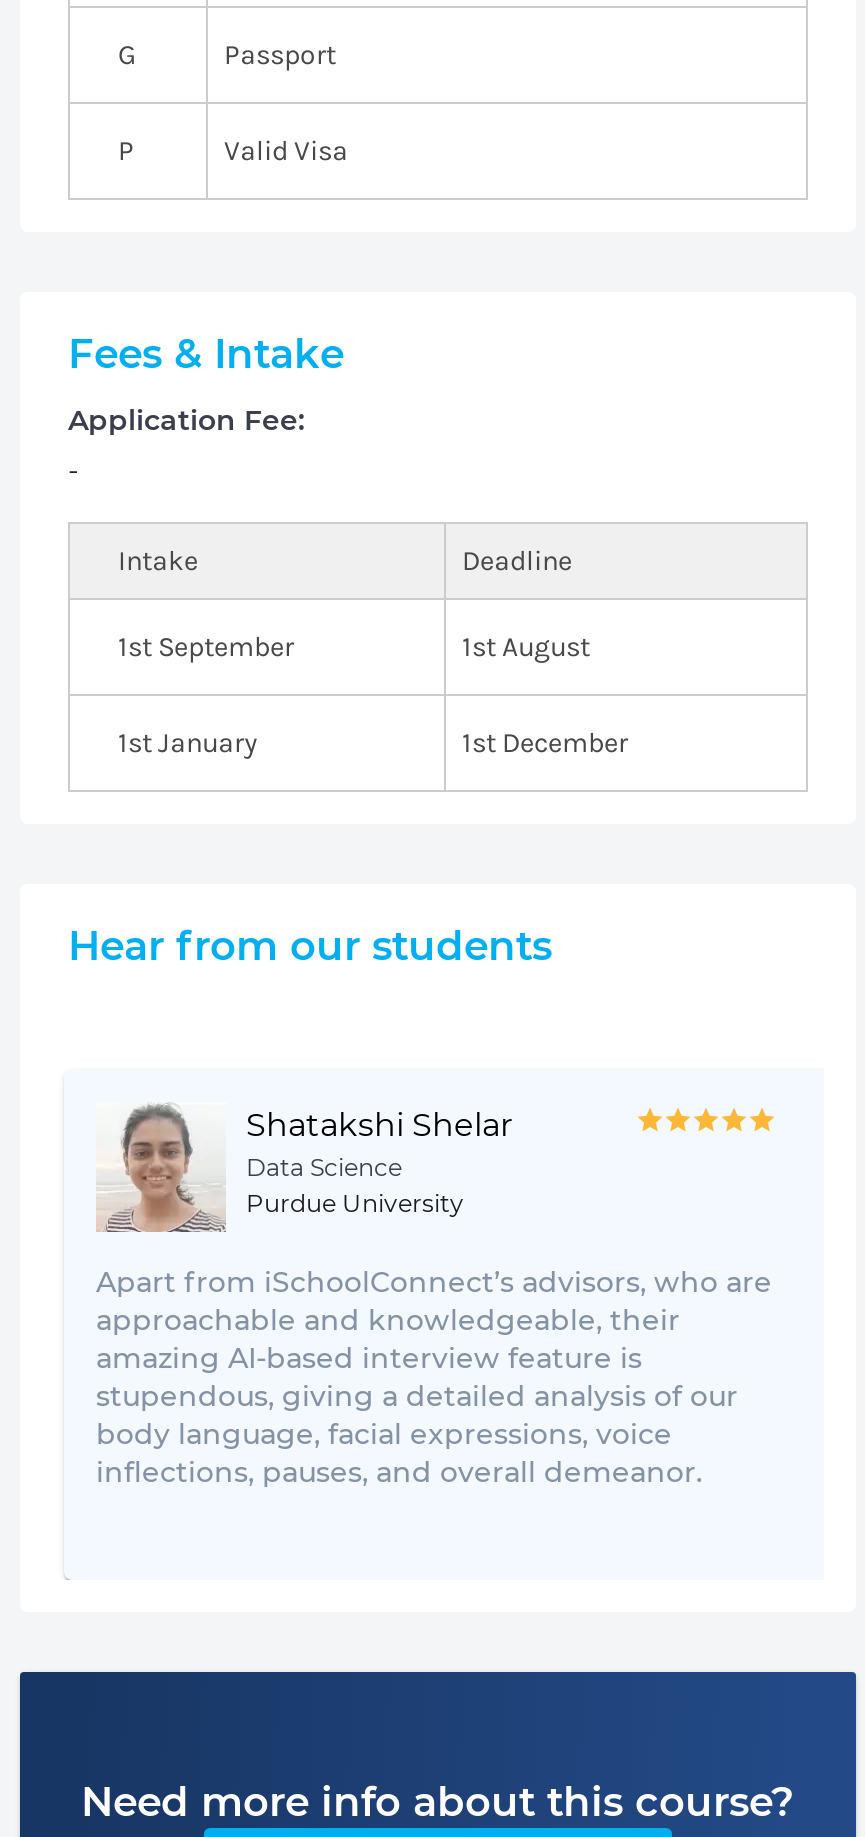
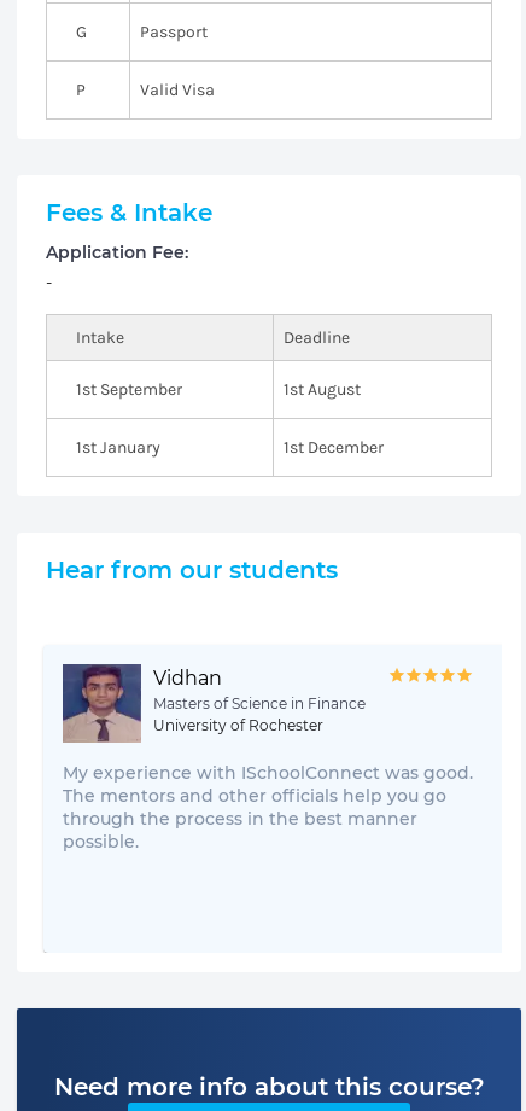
[96,1102,512,1232] [image] | Shatakshi Shelar | Data Science | Purdue University -> [62,663,366,743] [image] | Vidhan | Masters of Science in Finance | University of Rochester
[96,1264,772,1490] Apart from iSchoolConnect’s advisors, who are | approachable and knowledgeable, their | amazing AI-based interview feature is | stupendous, giving a detailed analysis of our | body language, facial expressions, voice | inflections, pauses, and overall demeanor. -> [63,762,473,853] My experience with ISchoolConnect was good. | The mentors and other officials help you go | through the process in the best manner | possible.

